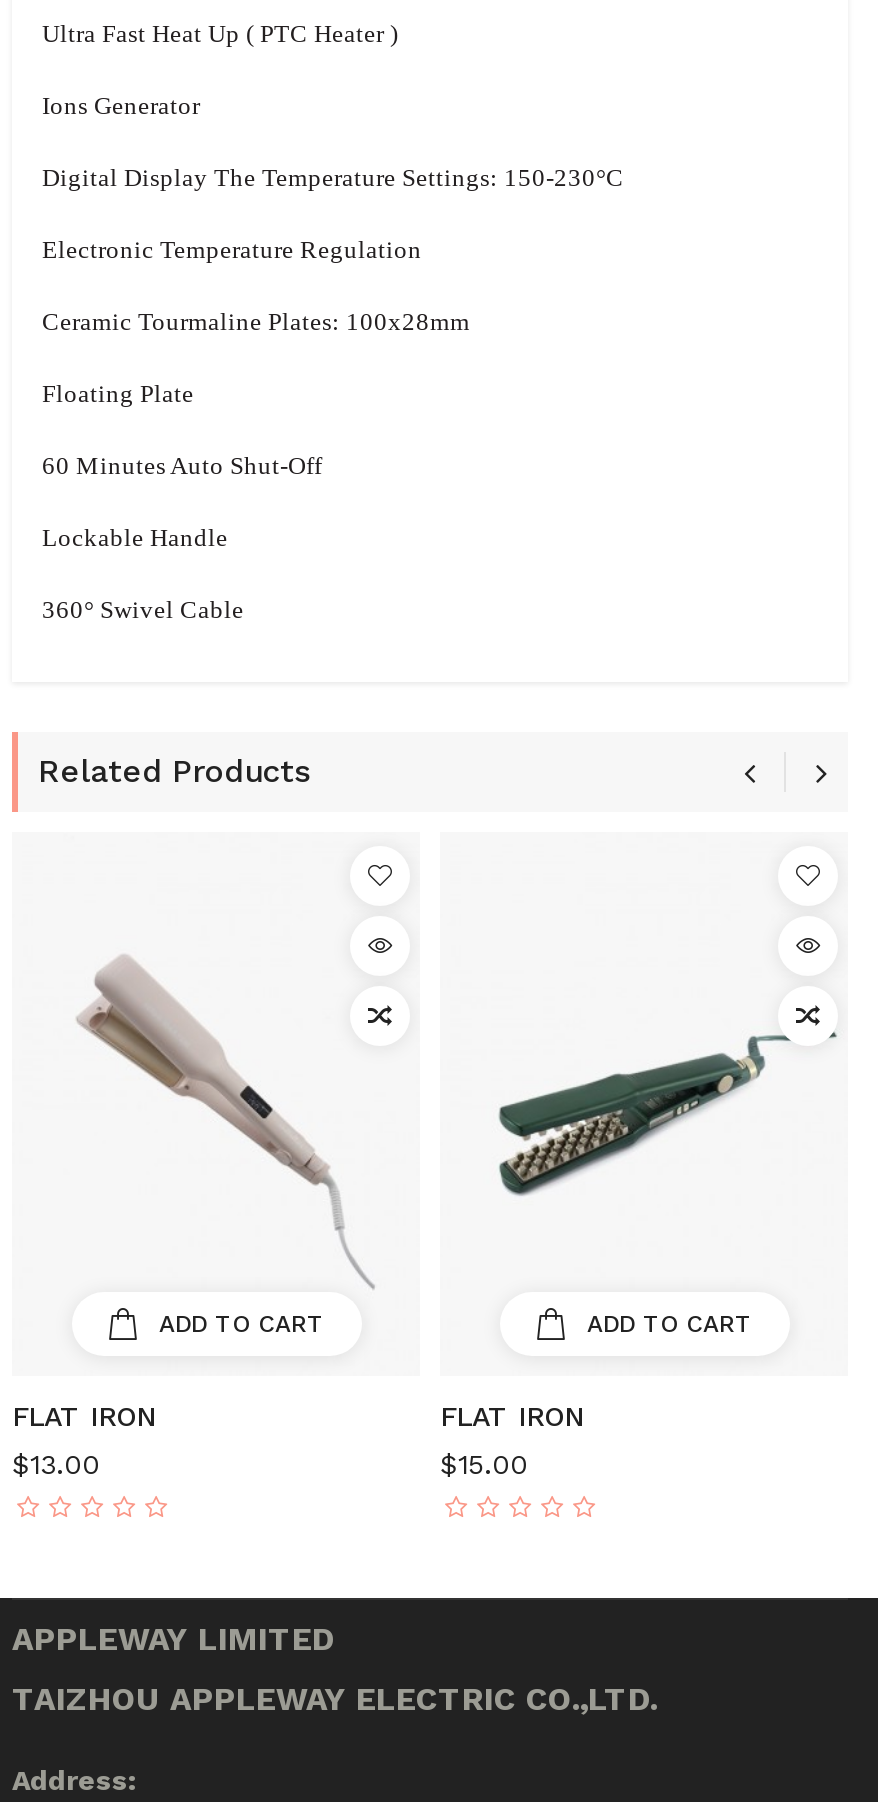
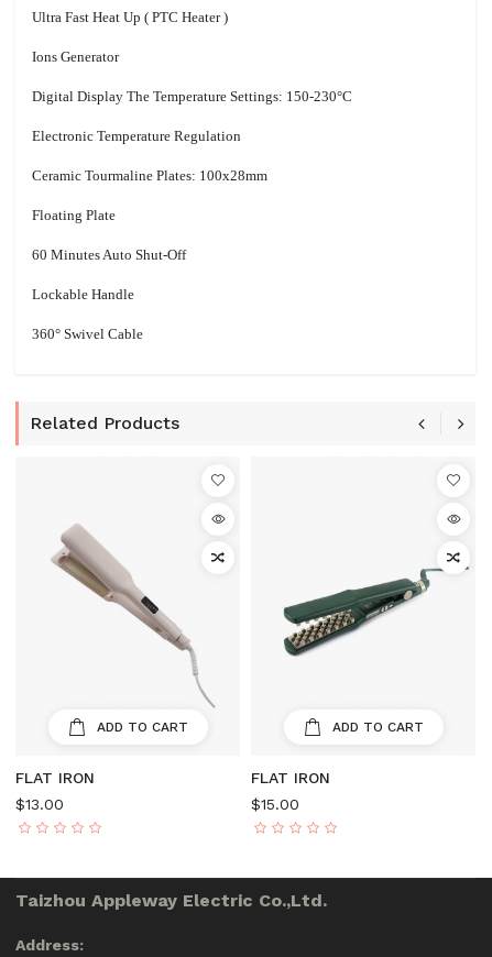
[12,1621,658,1719] APPLEWAY LIMITED | TAIZHOU APPLEWAY ELECTRIC CO.,LTD. -> [15,890,327,911] Taizhou Appleway Electric Co.,Ltd.

